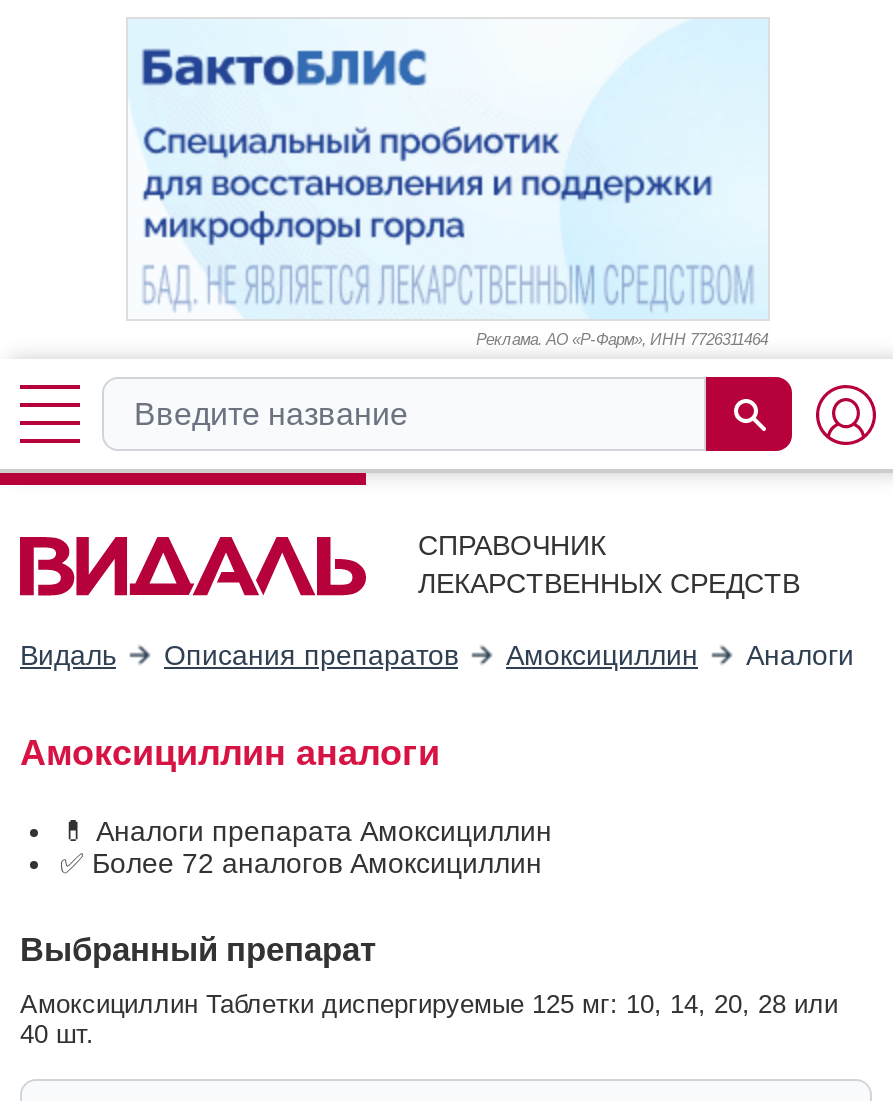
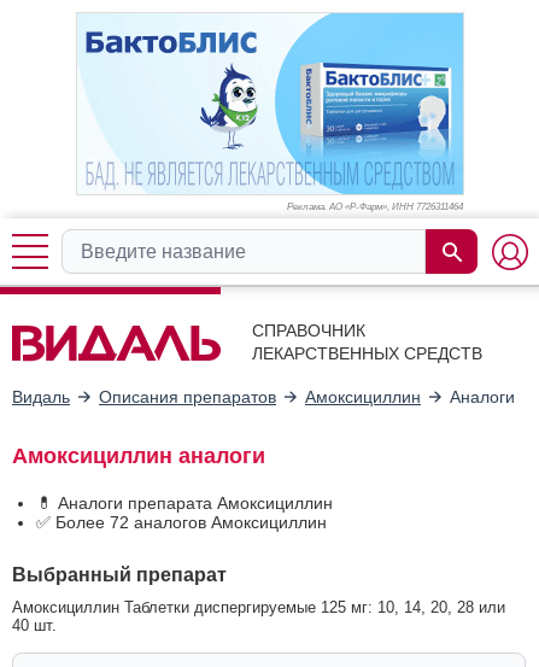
[142,19,768,319] [image] -> [87,12,463,195] [image]

